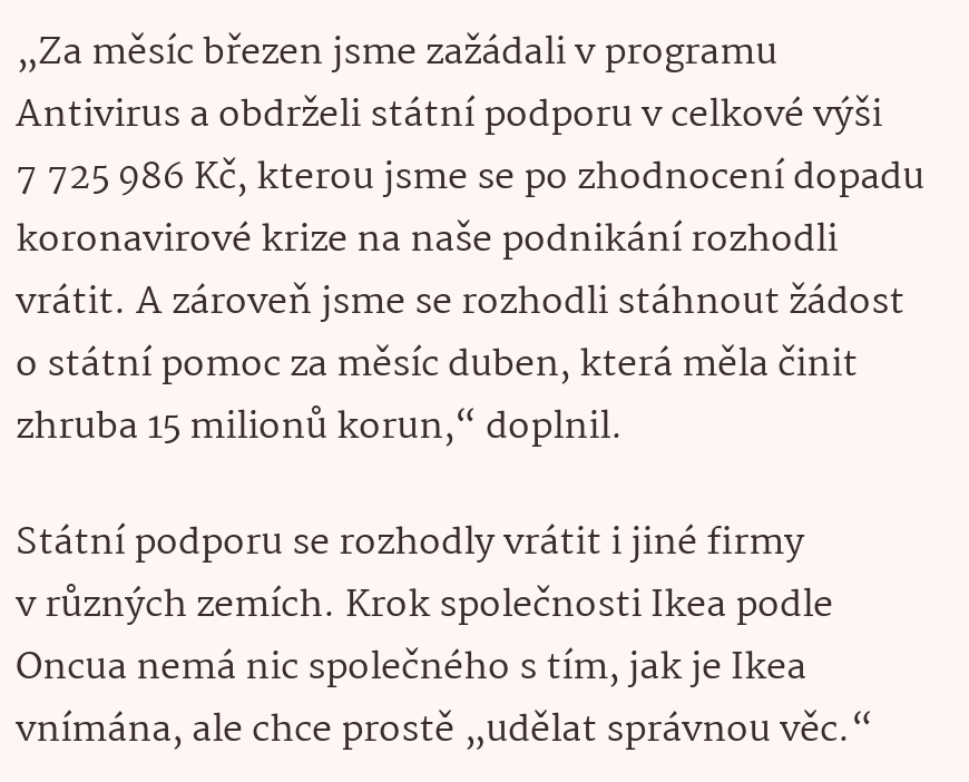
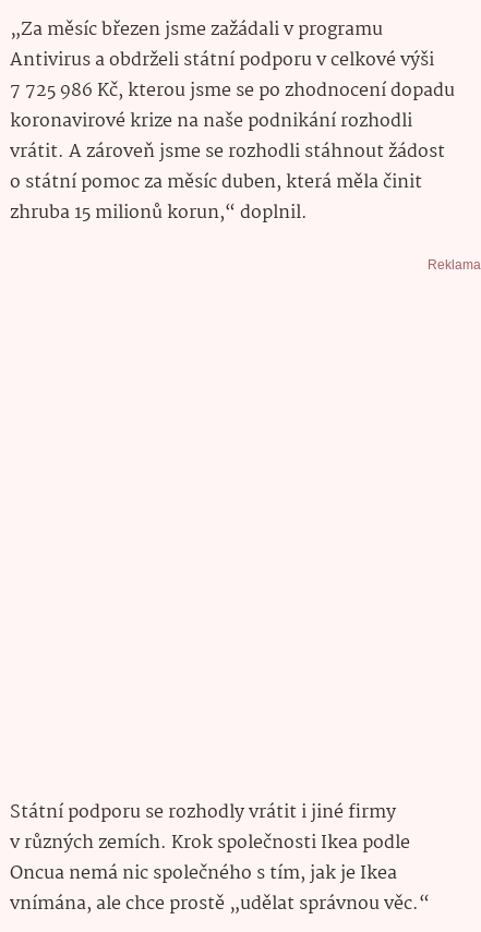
none -> [428,257,481,273] Reklama

